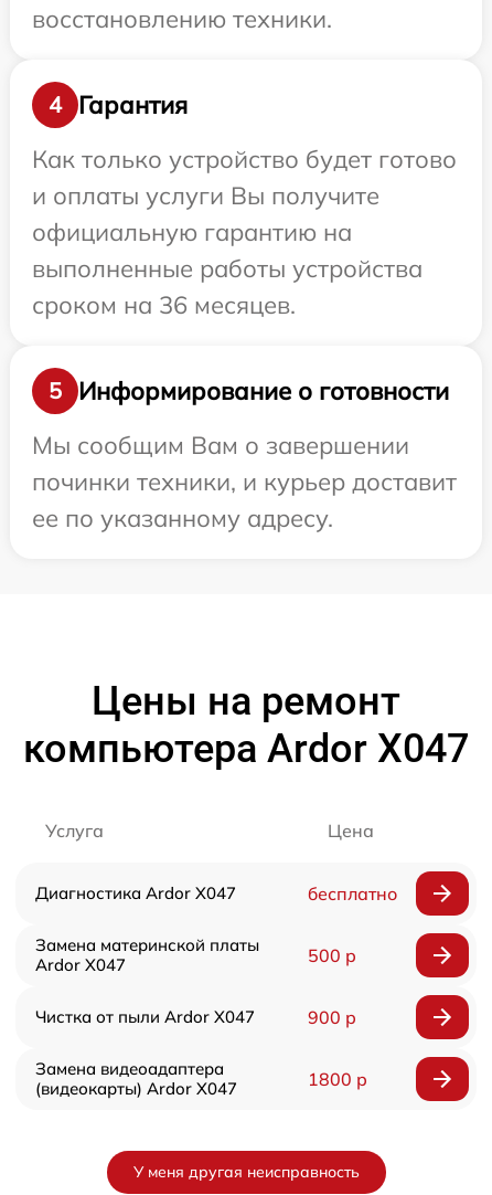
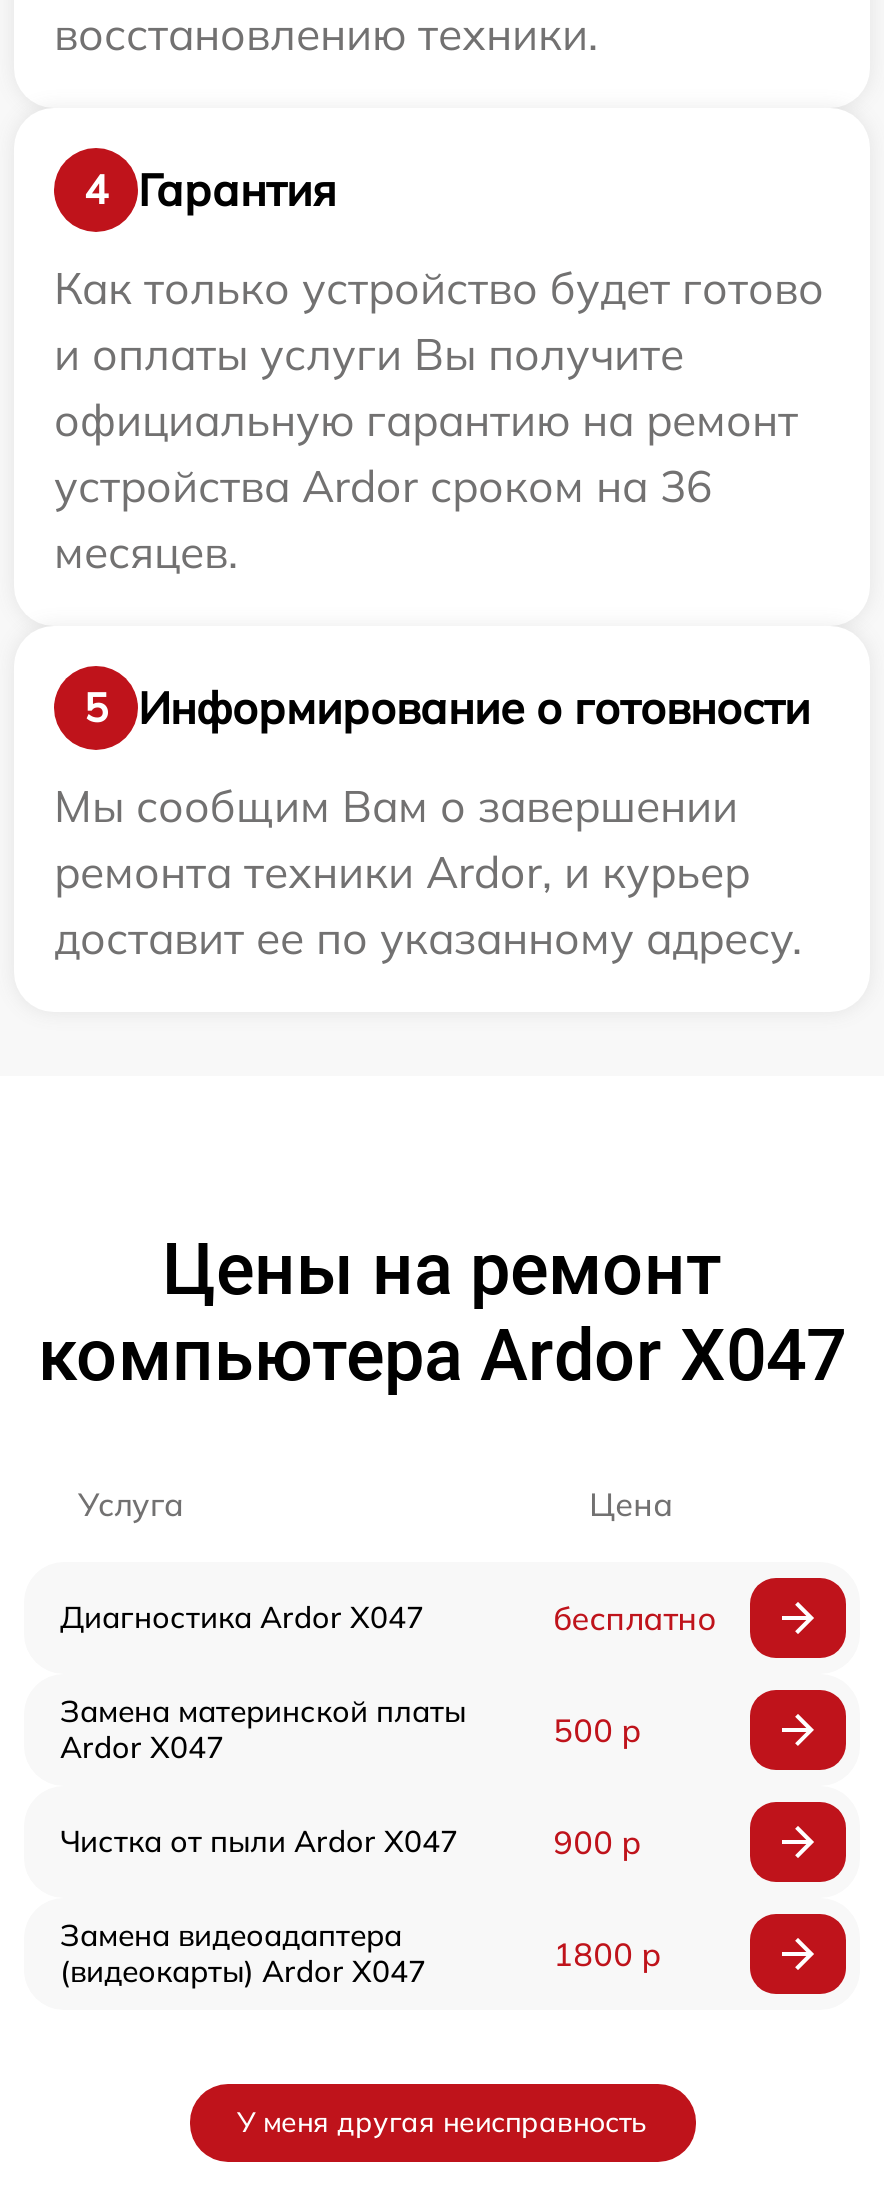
[32,216,423,320] официальную гарантию на | выполненные работы устройства | сроком на 36 месяцев. -> [54,392,798,580] официальную гарантию на ремонт | устройства Ardor сроком на 36 | месяцев.
[32,466,457,533] починки техники, и курьер доставит | ее по указанному адресу. -> [54,844,802,966] ремонта техники Ardor, и курьер | доставит ее по указанному адресу.

